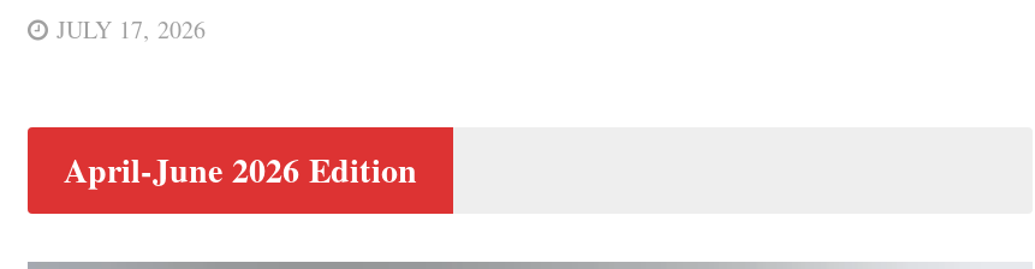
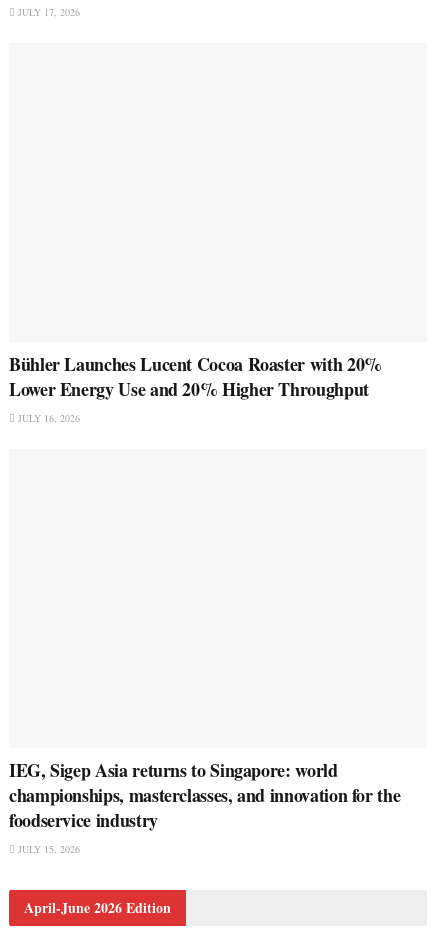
none -> [9,351,382,425] Bühler Launches Lucent Cocoa Roaster with 20% | Lower Energy Use and 20% Higher Throughput | JULY 16, 2026
none -> [9,757,400,856] IEG, Sigep Asia returns to Singapore: world | championships, masterclasses, and innovation for the | foodservice industry | JULY 15, 2026

